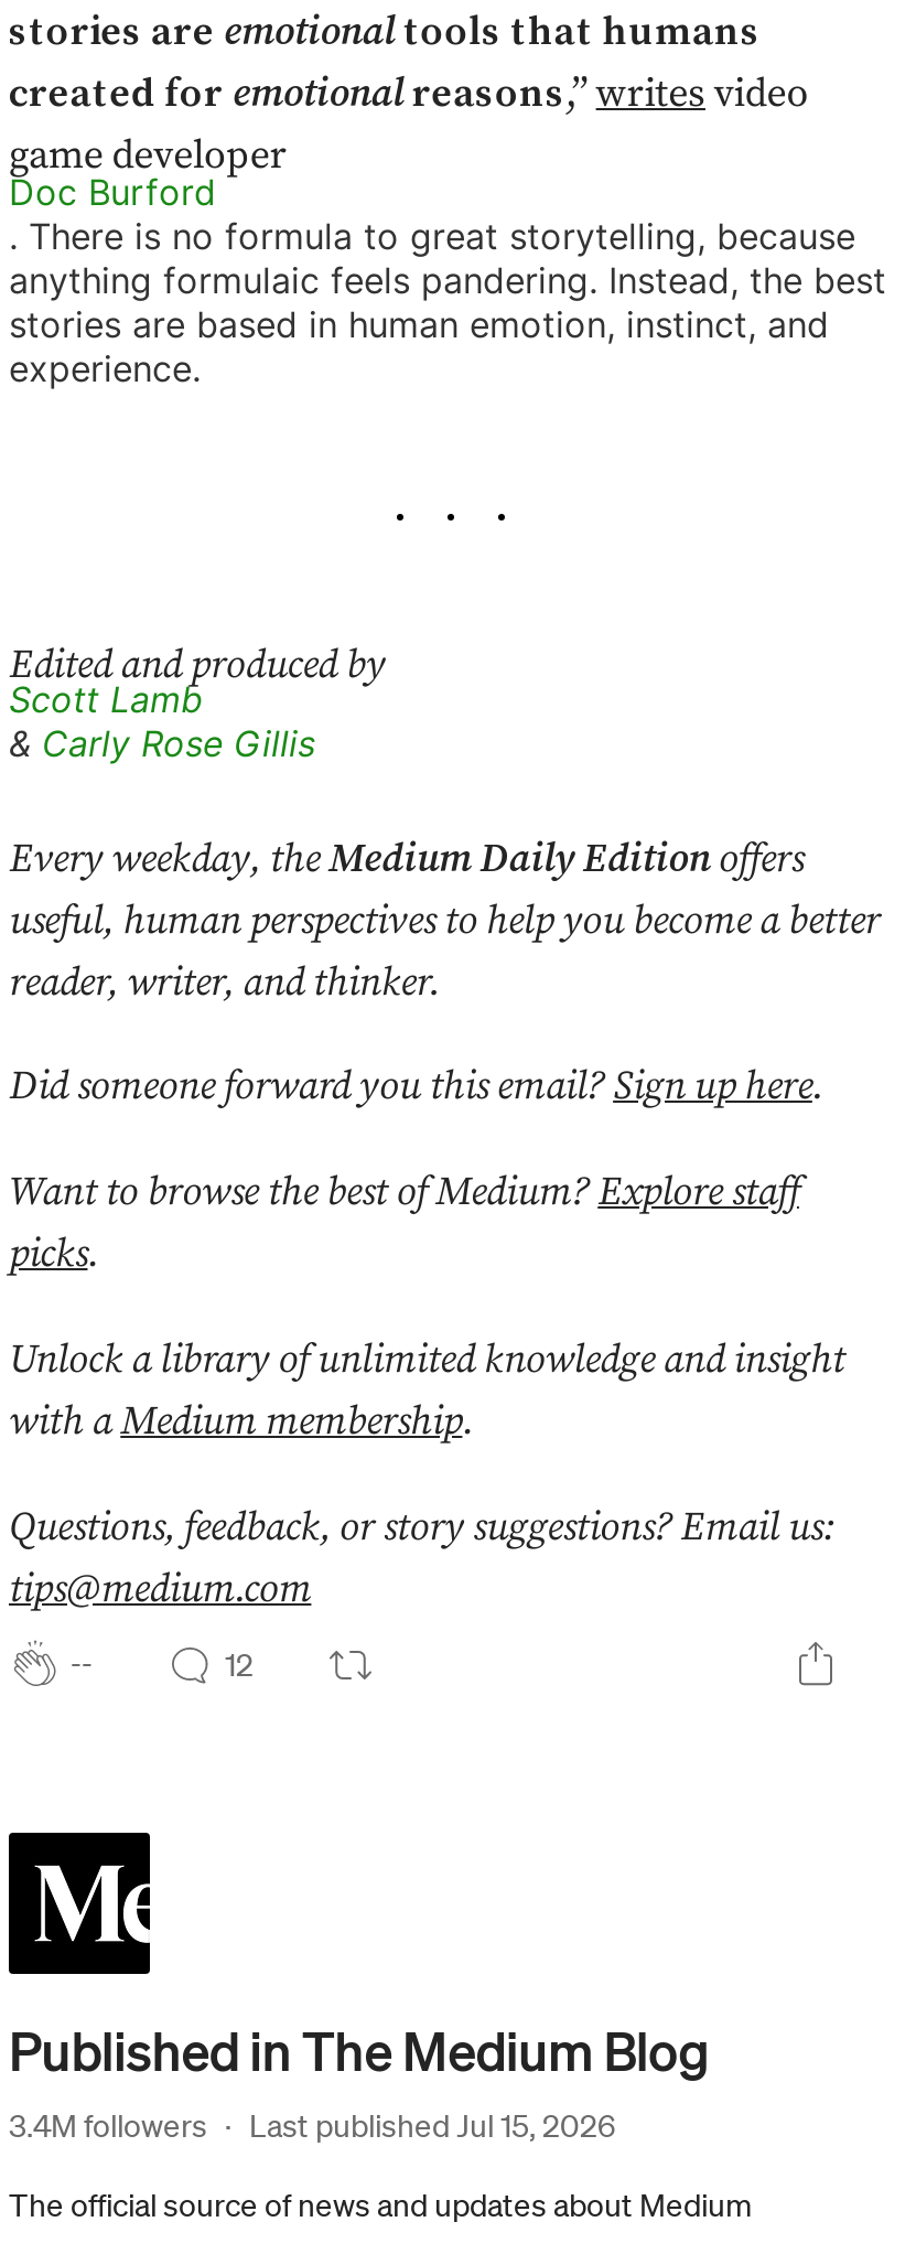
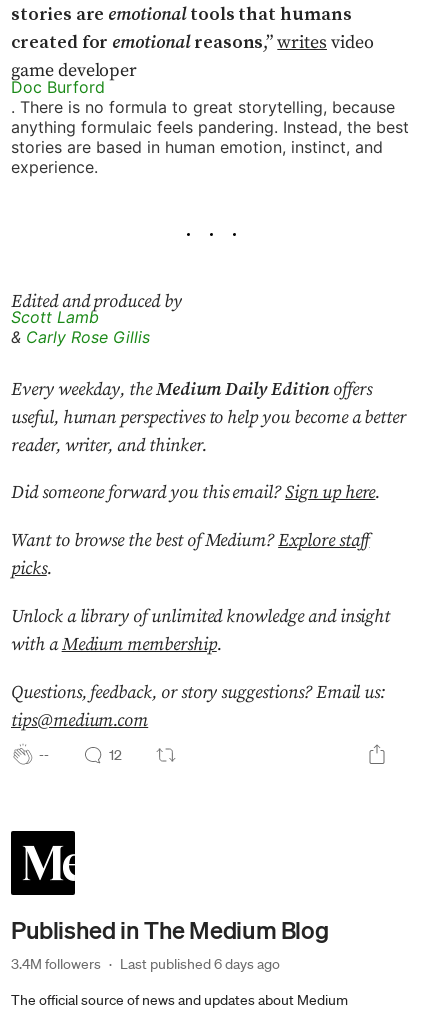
[9,2105,615,2145] 3.4M followers · Last published Jul 15, 2026 -> [11,954,280,972] 3.4M followers · Last published 6 days ago

